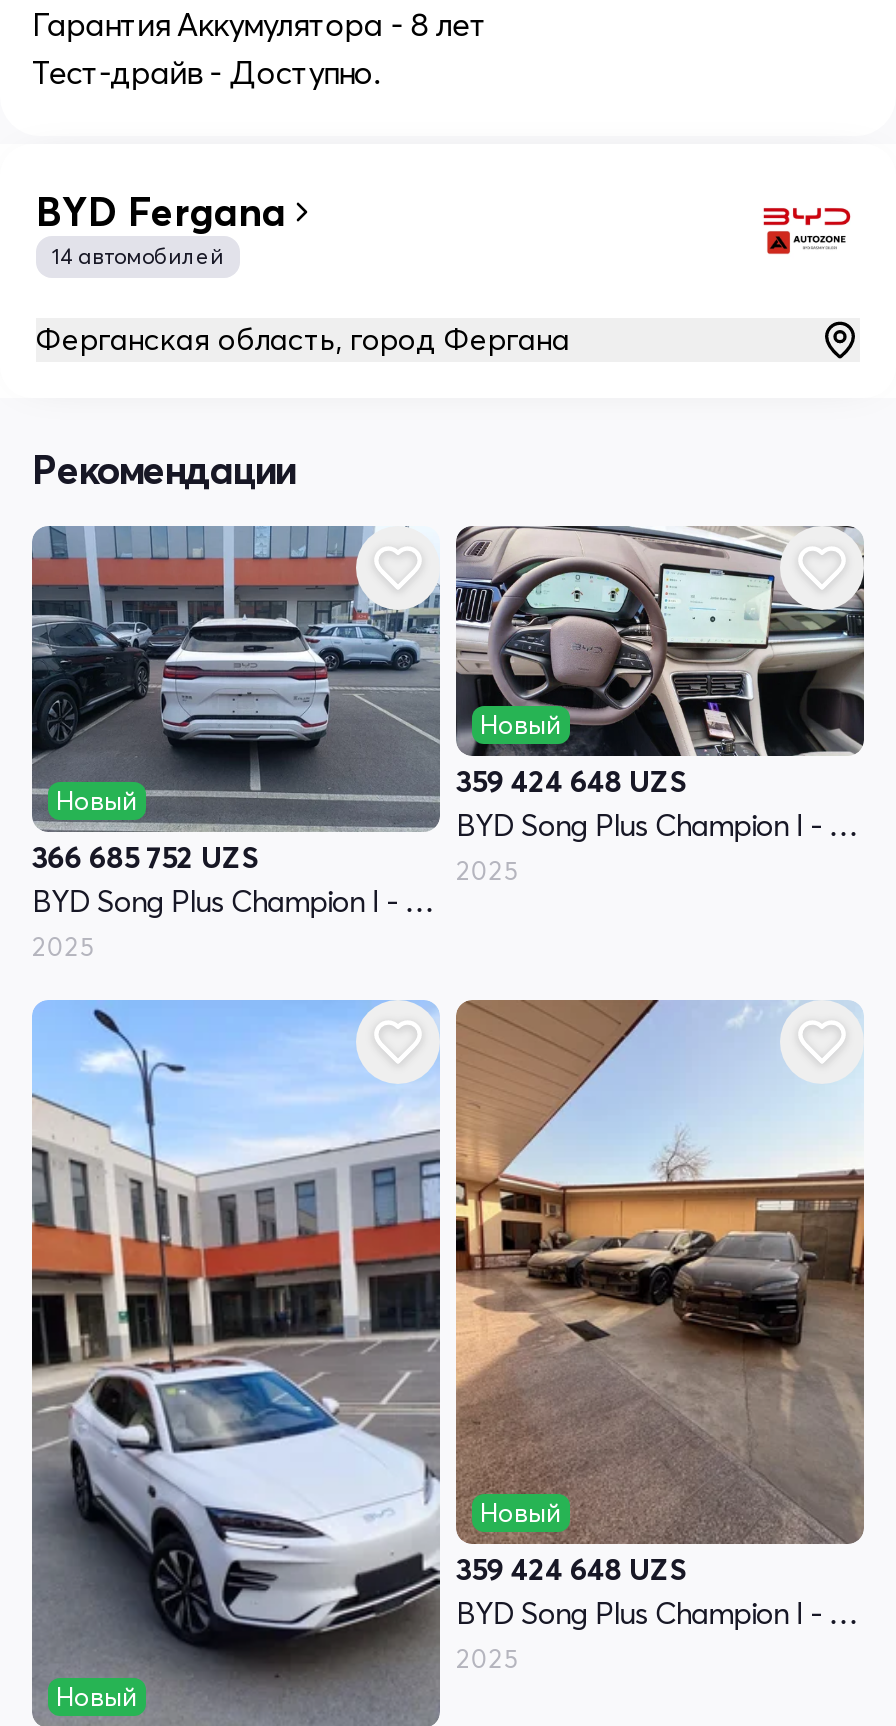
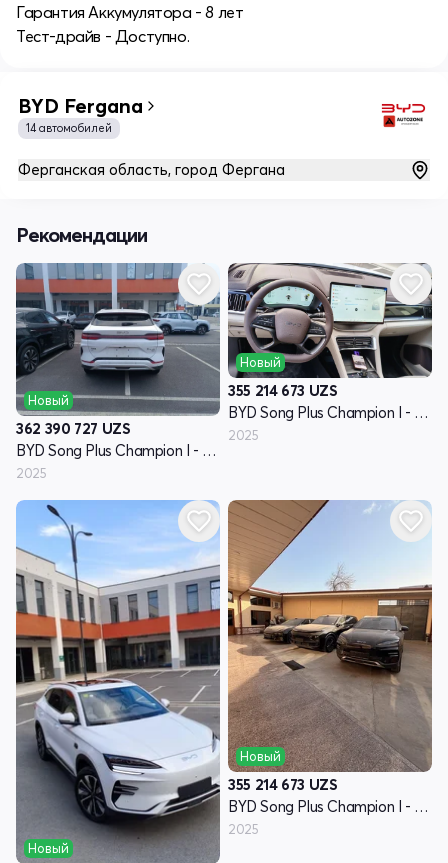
[456,762,687,800] 359 424 648 UZS -> [228,381,337,400] 355 214 673 UZS
[32,838,259,876] 366 685 752 UZS -> [16,419,130,438] 362 390 727 UZS
[456,1550,687,1588] 359 424 648 UZS -> [228,775,337,794] 355 214 673 UZS

